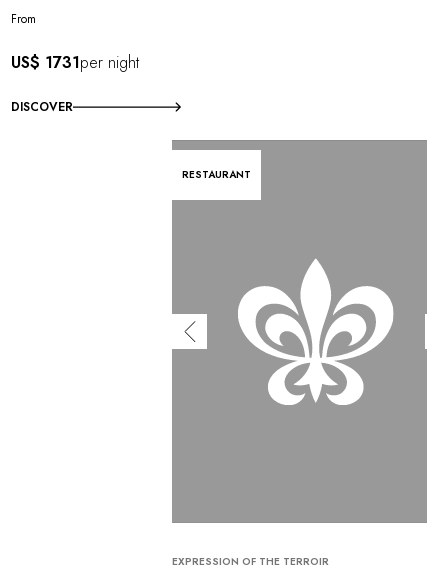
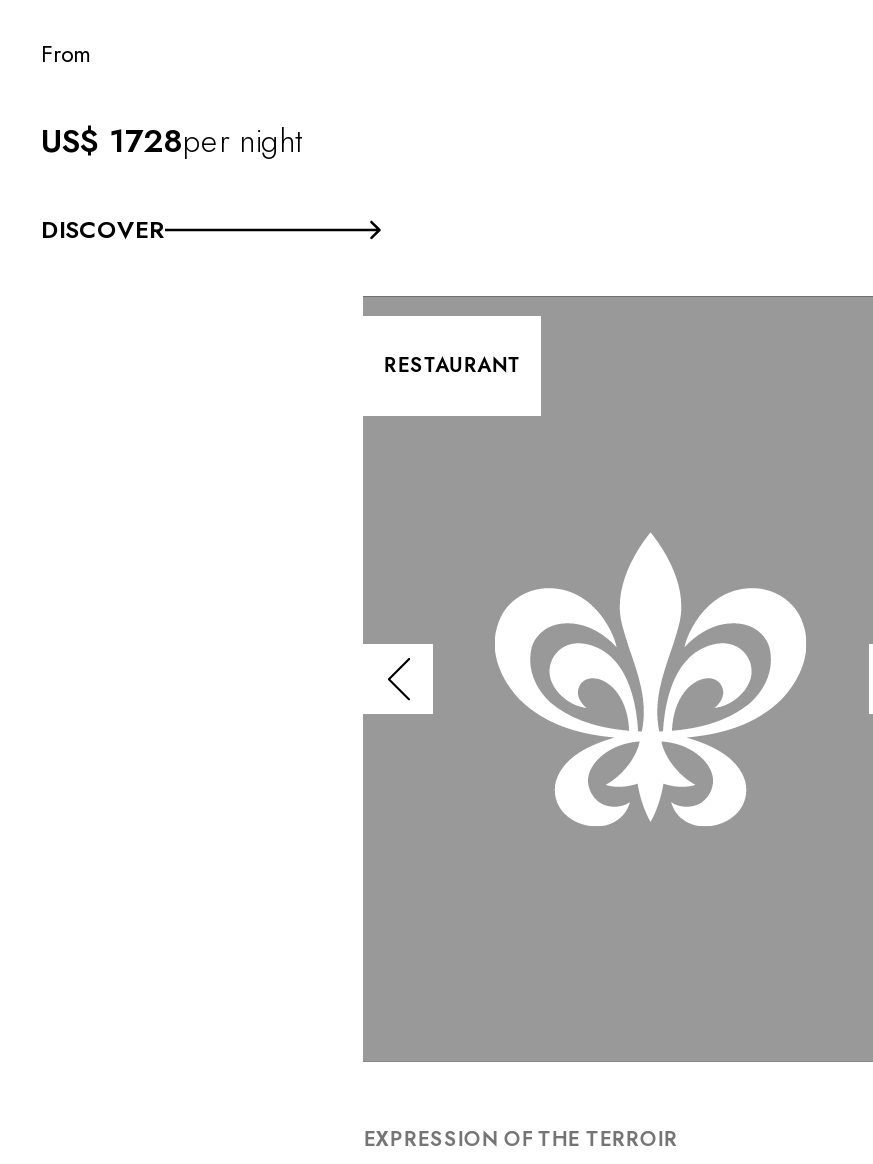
[11,51,139,74] US$ 1731per night -> [41,118,301,164] US$ 1728per night

